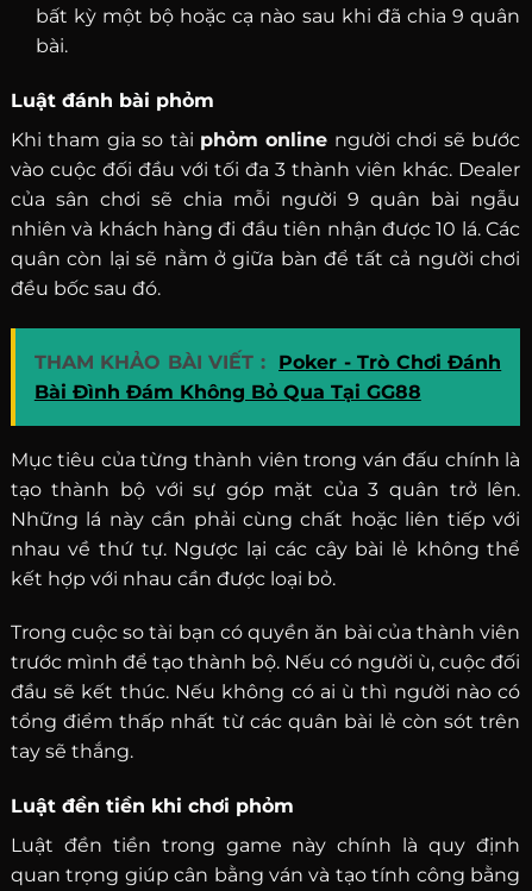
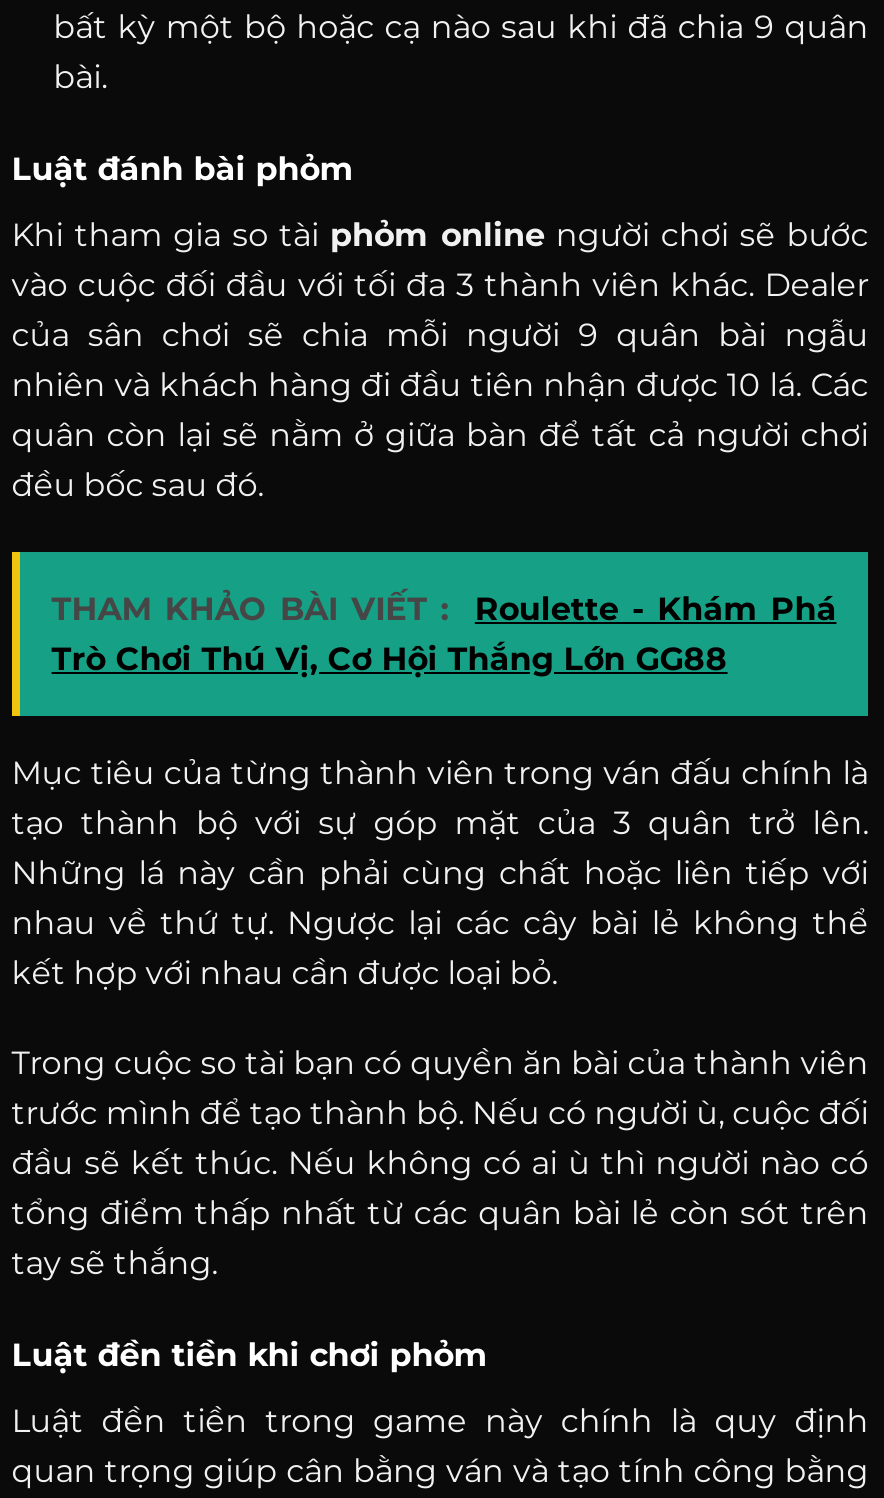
[34,350,501,403] THAM KHẢO BÀI VIẾT : Poker - Trò Chơi Đánh | Bài Đình Đám Không Bỏ Qua Tại GG88 -> [52,589,836,677] THAM KHẢO BÀI VIẾT : | Roulette - Khám Phá | Trò Chơi Thú Vị, Cơ Hội Thắng Lớn GG88

